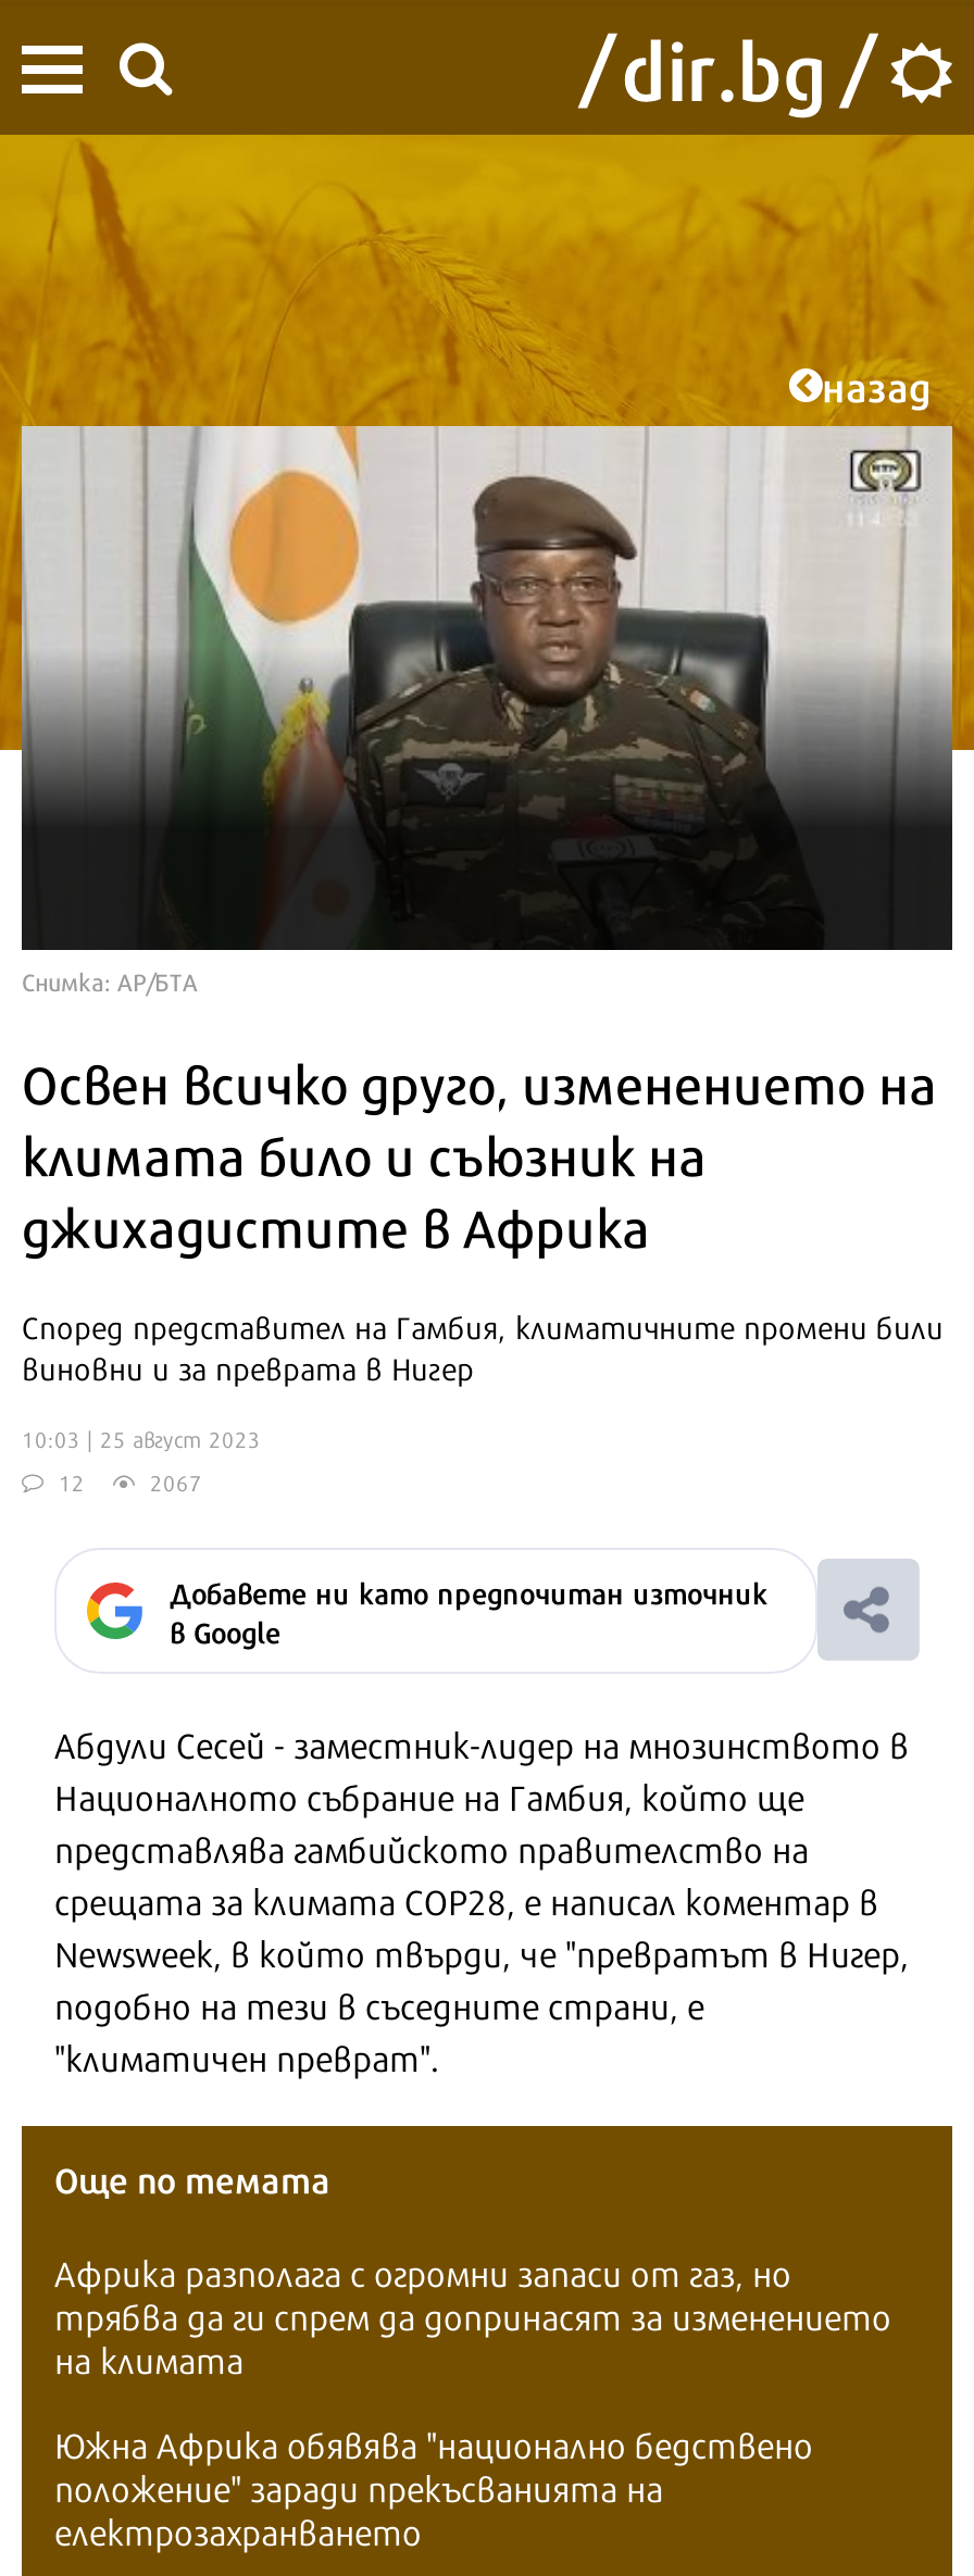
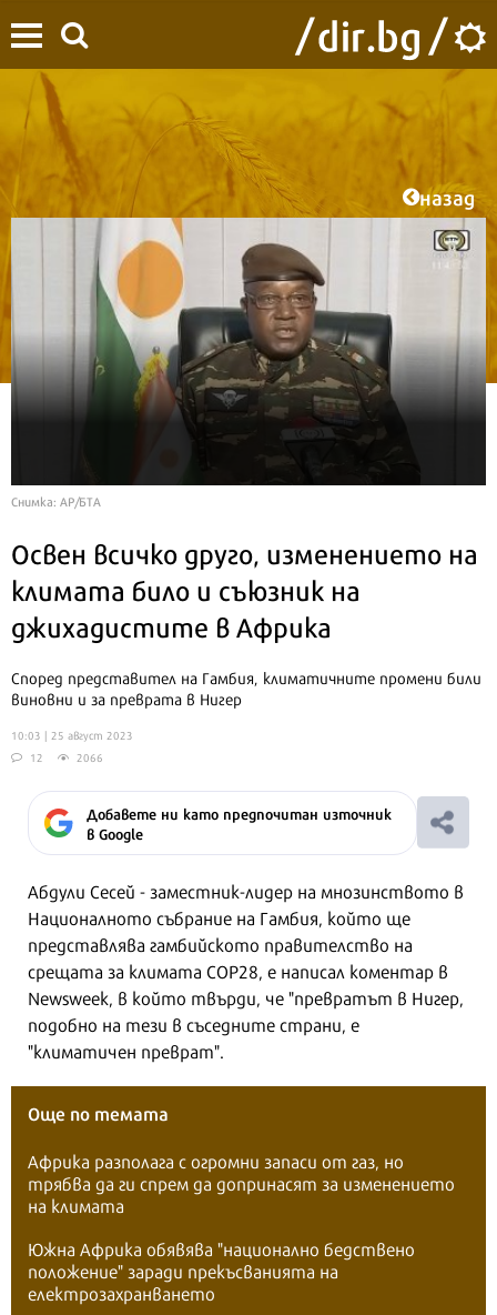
[52,1464,202,1497] 12 2067 -> [27,748,103,765] 12 2066

